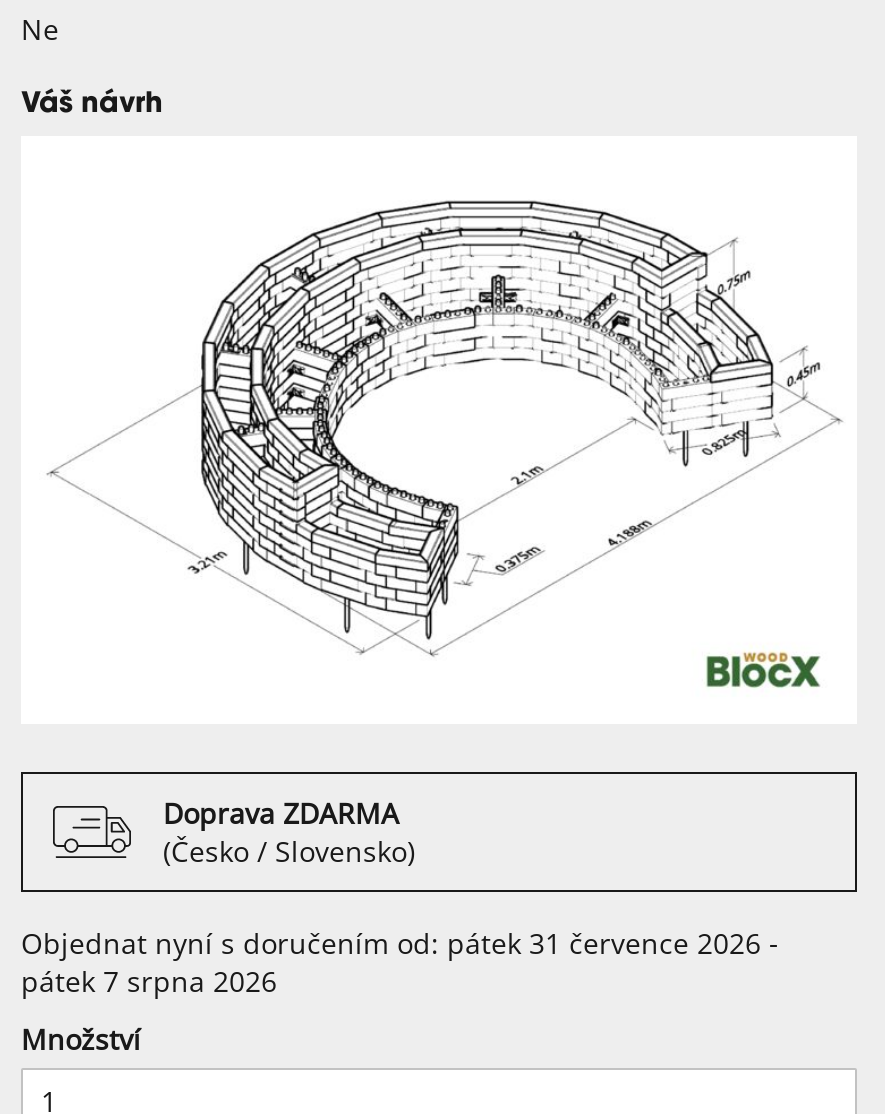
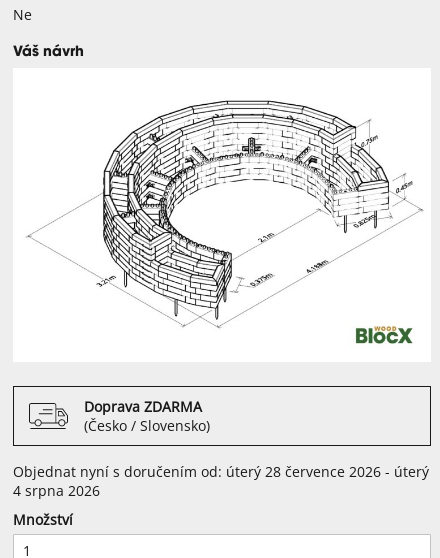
[21,924,779,1000] Objednat nyní s doručením od: pátek 31 července 2026 - | pátek 7 srpna 2026 -> [13,462,429,500] Objednat nyní s doručením od: úterý 28 července 2026 - úterý | 4 srpna 2026

